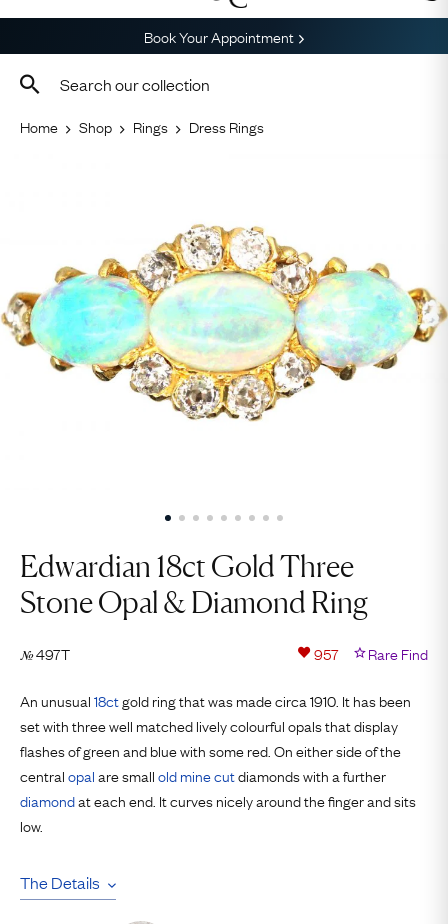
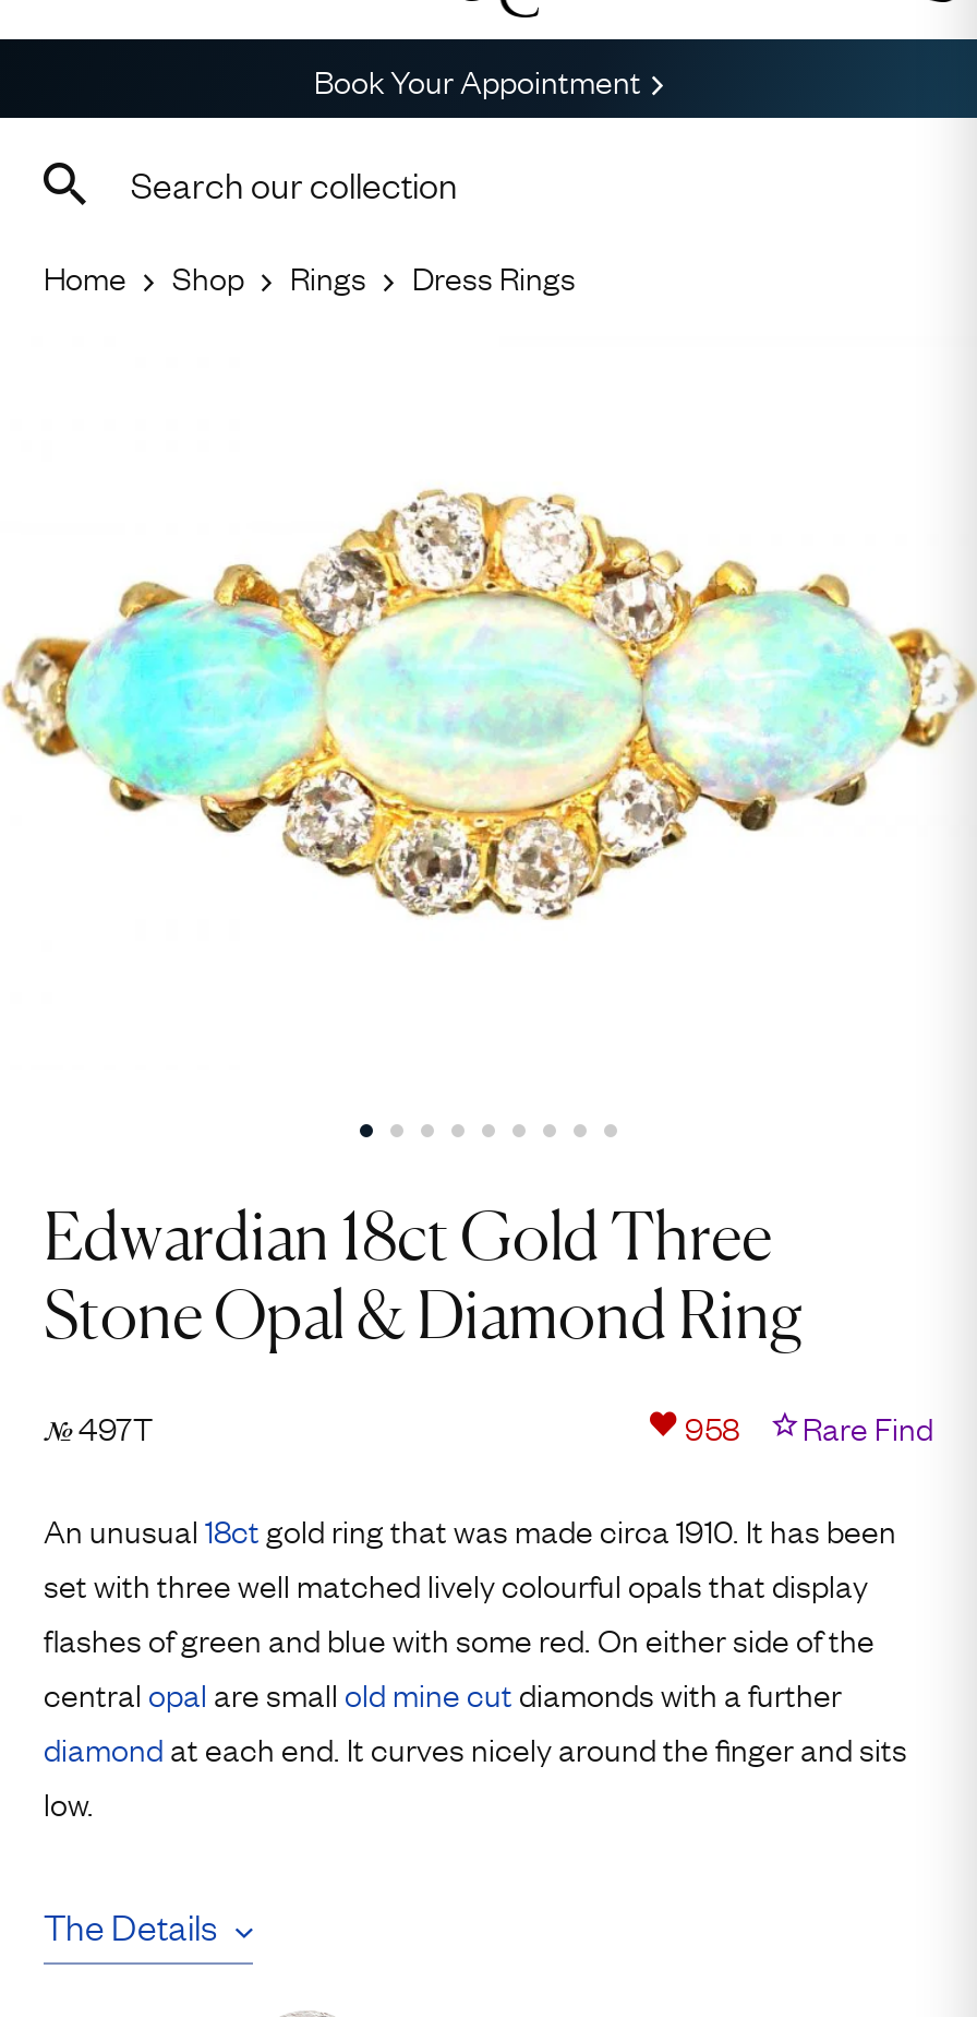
[314,642,428,664] 957 Rare Find -> [685,1401,933,1449] 958 Rare Find

